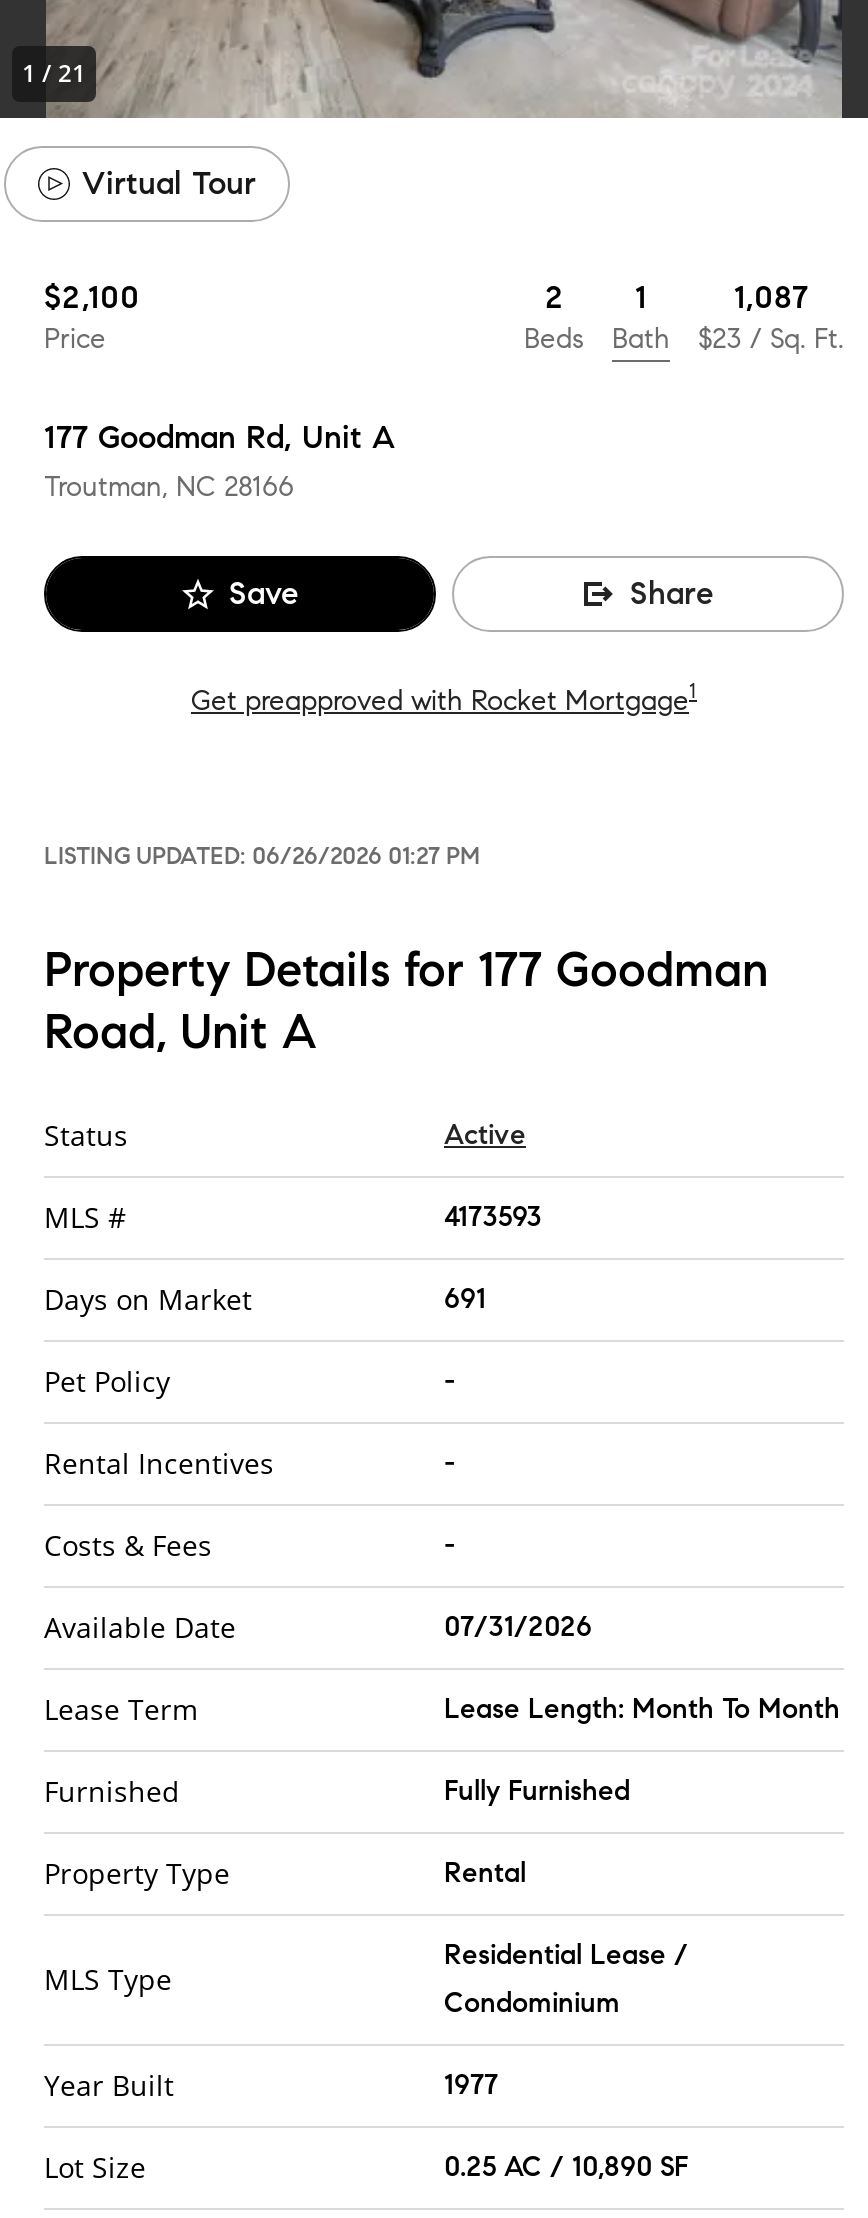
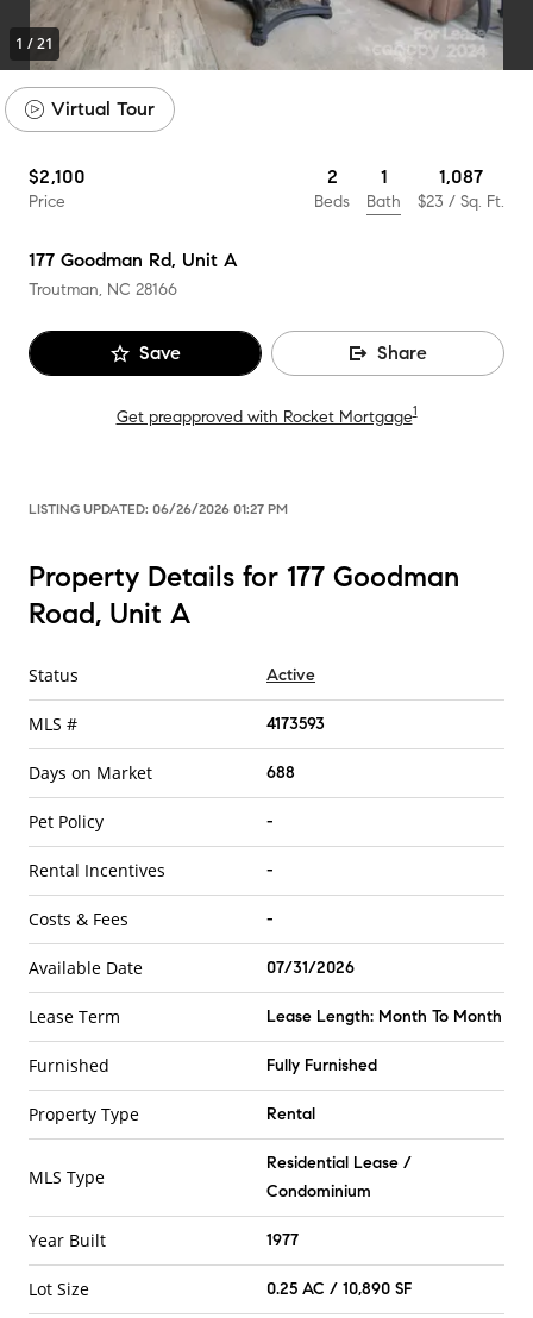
[444,1281,486,1315] 691 -> [266,762,295,782] 688

